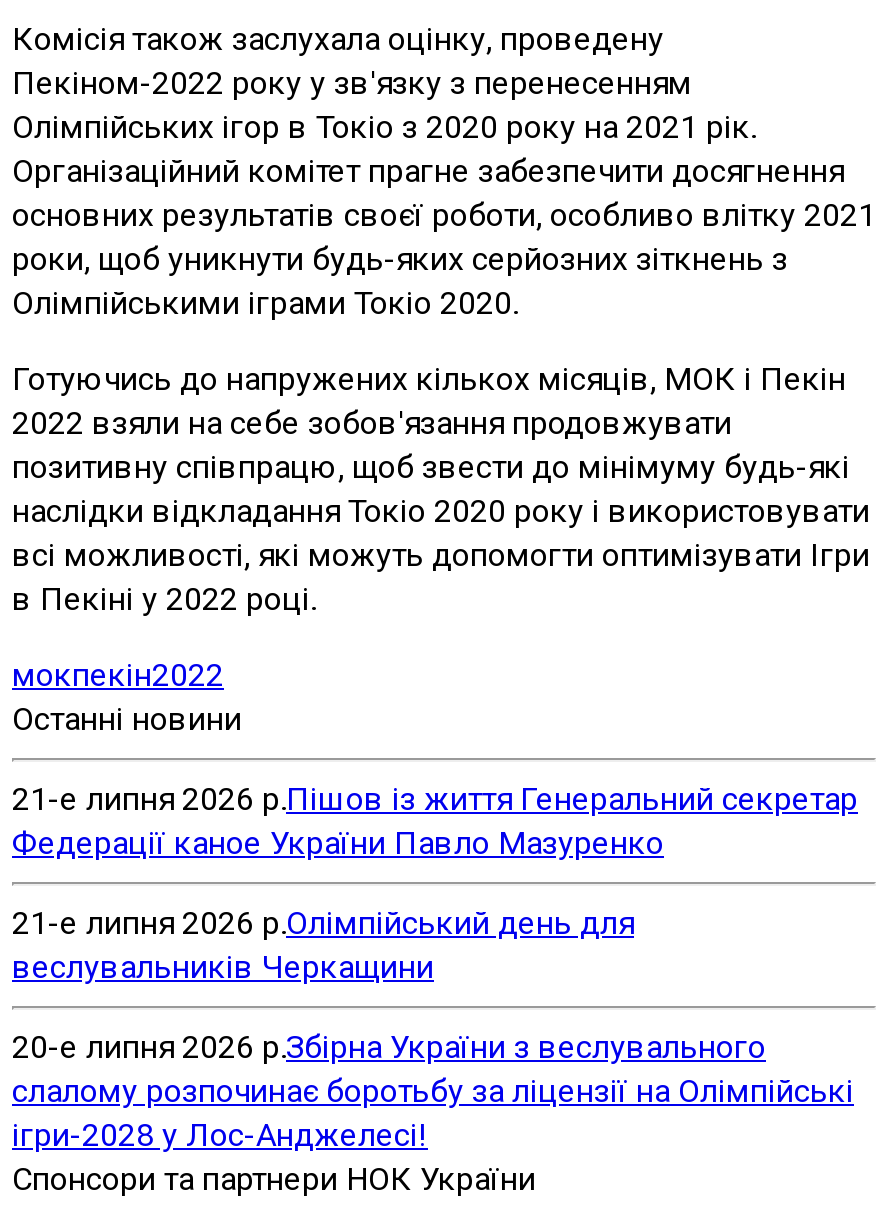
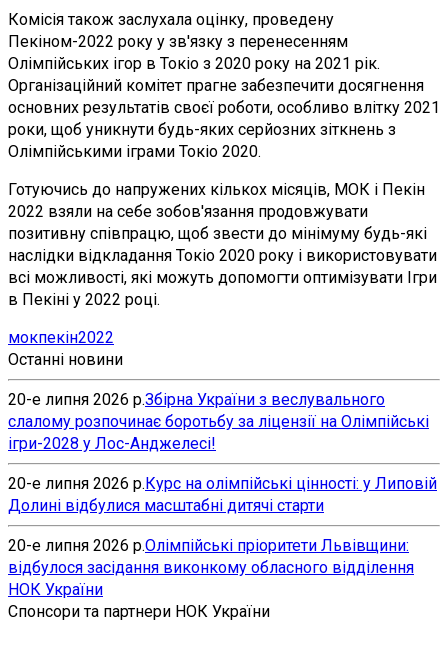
[12,780,858,986] 21-е липня 2026 р.Пішов із життя Генеральний секретар | Федерації каное України Павло Мазуренко | 21-е липня 2026 р.Олімпійський день для | веслувальників Черкащини -> none
moved [12,1028,854,1154] -> [8,390,429,453]: 20-е липня 2026 р.Збірна України з веслувального | слалому розпочинає боротьбу за ліцензії на Олімпійські | ігри-2028 у Лос-Анджелесі!
none -> [8,474,437,599] 20-е липня 2026 р. Курс на олімпійські цінності: у Липовій | Долині відбулися масштабні дитячі старти | 20-е липня 2026 р. Олімпійські пріоритети Львівщини: | відбулося засідання виконкому обласного відділення | НОК України

